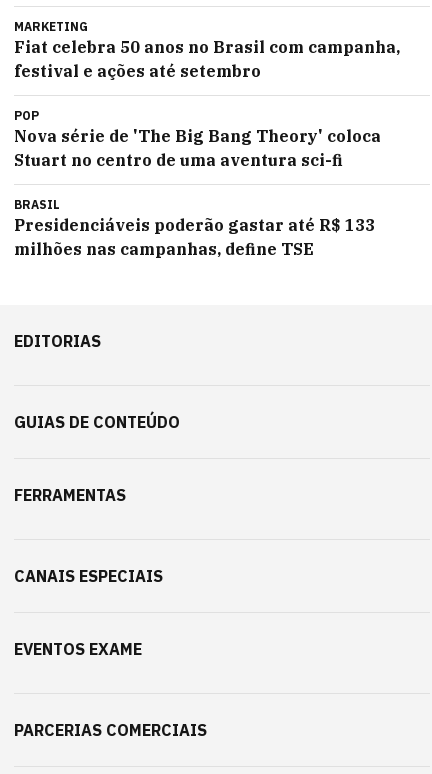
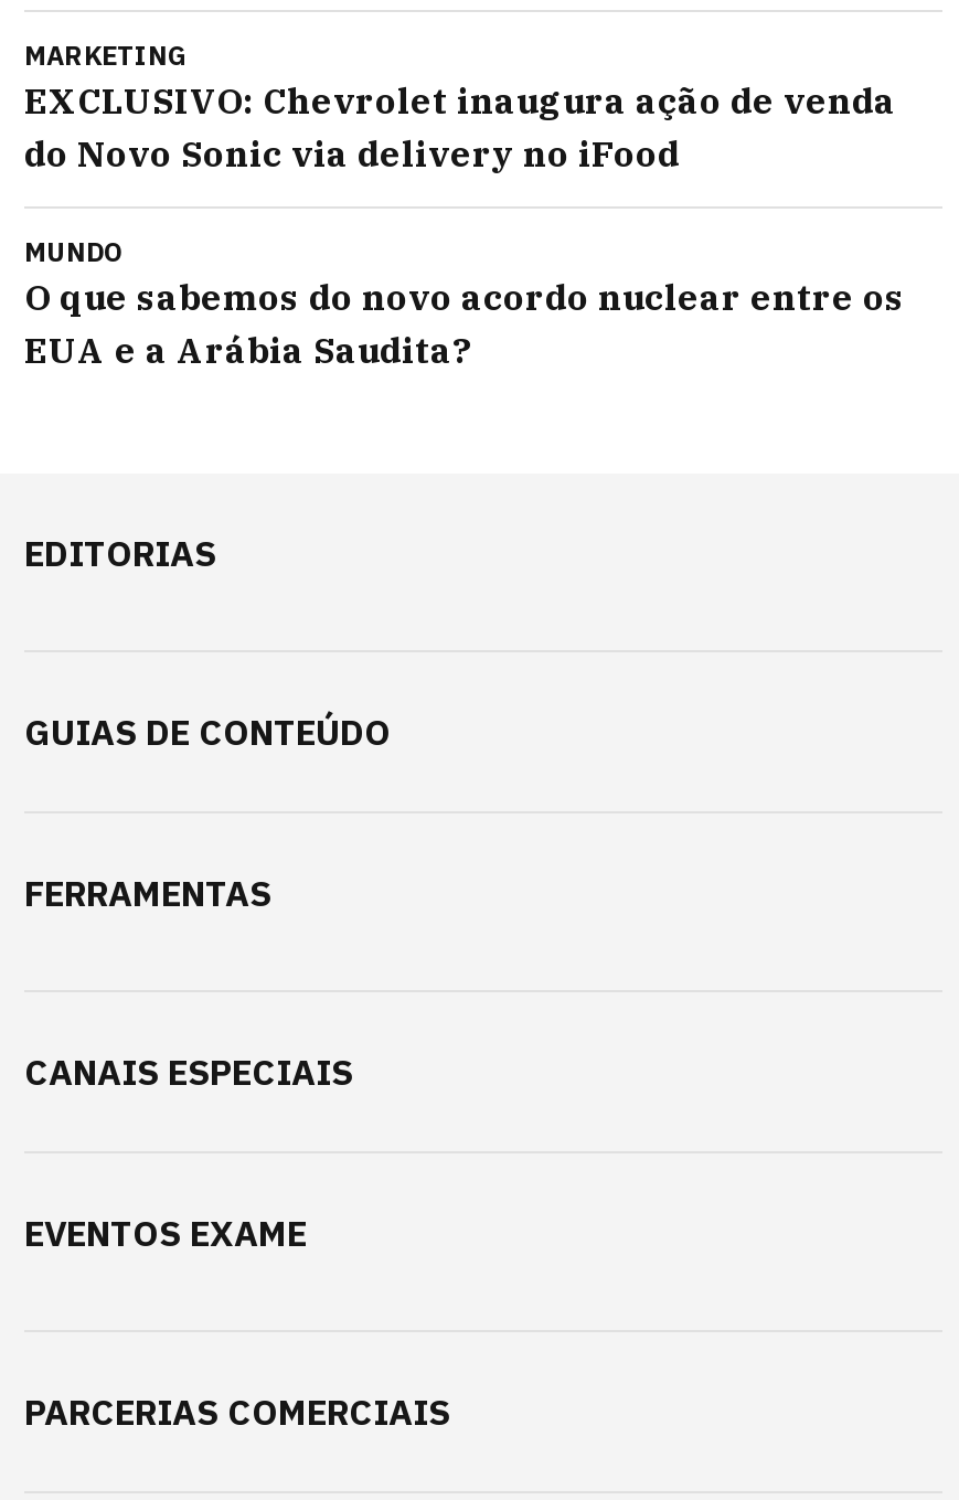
[14,37,400,259] Fiat celebra 50 anos no Brasil com campanha, | festival e ações até setembro | POP | Nova série de 'The Big Bang Theory' coloca | Stuart no centro de uma aventura sci-fi | BRASIL | Presidenciáveis poderão gastar até R$ 133 | milhões nas campanhas, define TSE -> [24,78,905,372] EXCLUSIVO: Chevrolet inaugura ação de venda | do Novo Sonic via delivery no iFood | MUNDO | O que sabemos do novo acordo nuclear entre os | EUA e a Arábia Saudita?

